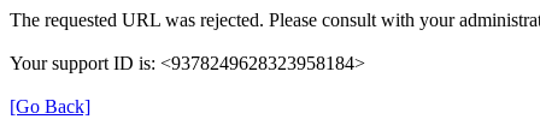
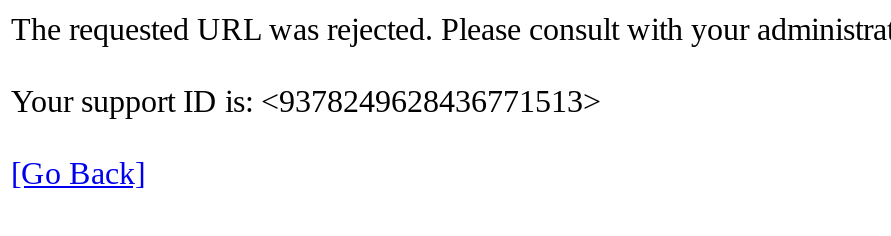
[10,53,365,73] Your support ID is: <9378249628323958184> -> [11,84,601,118] Your support ID is: <9378249628436771513>

